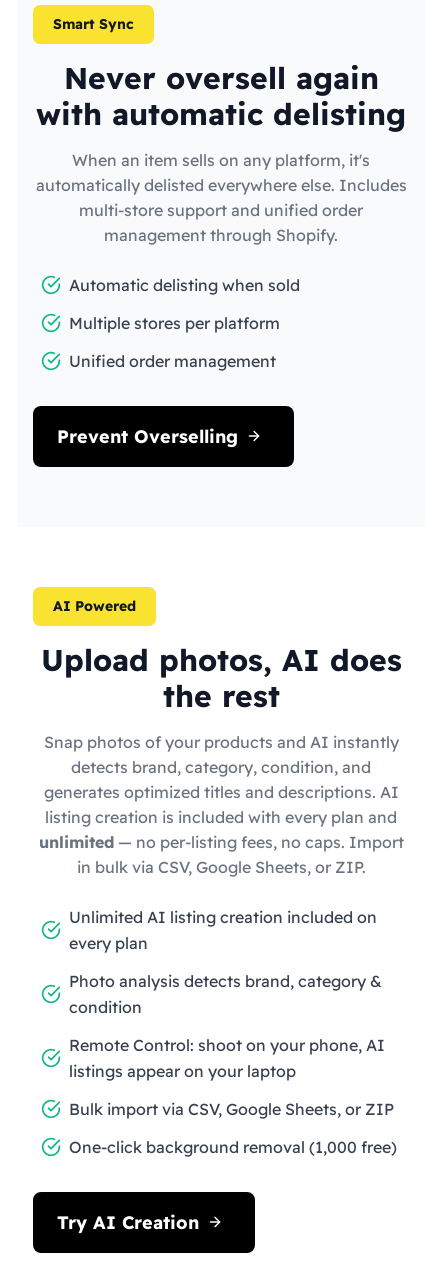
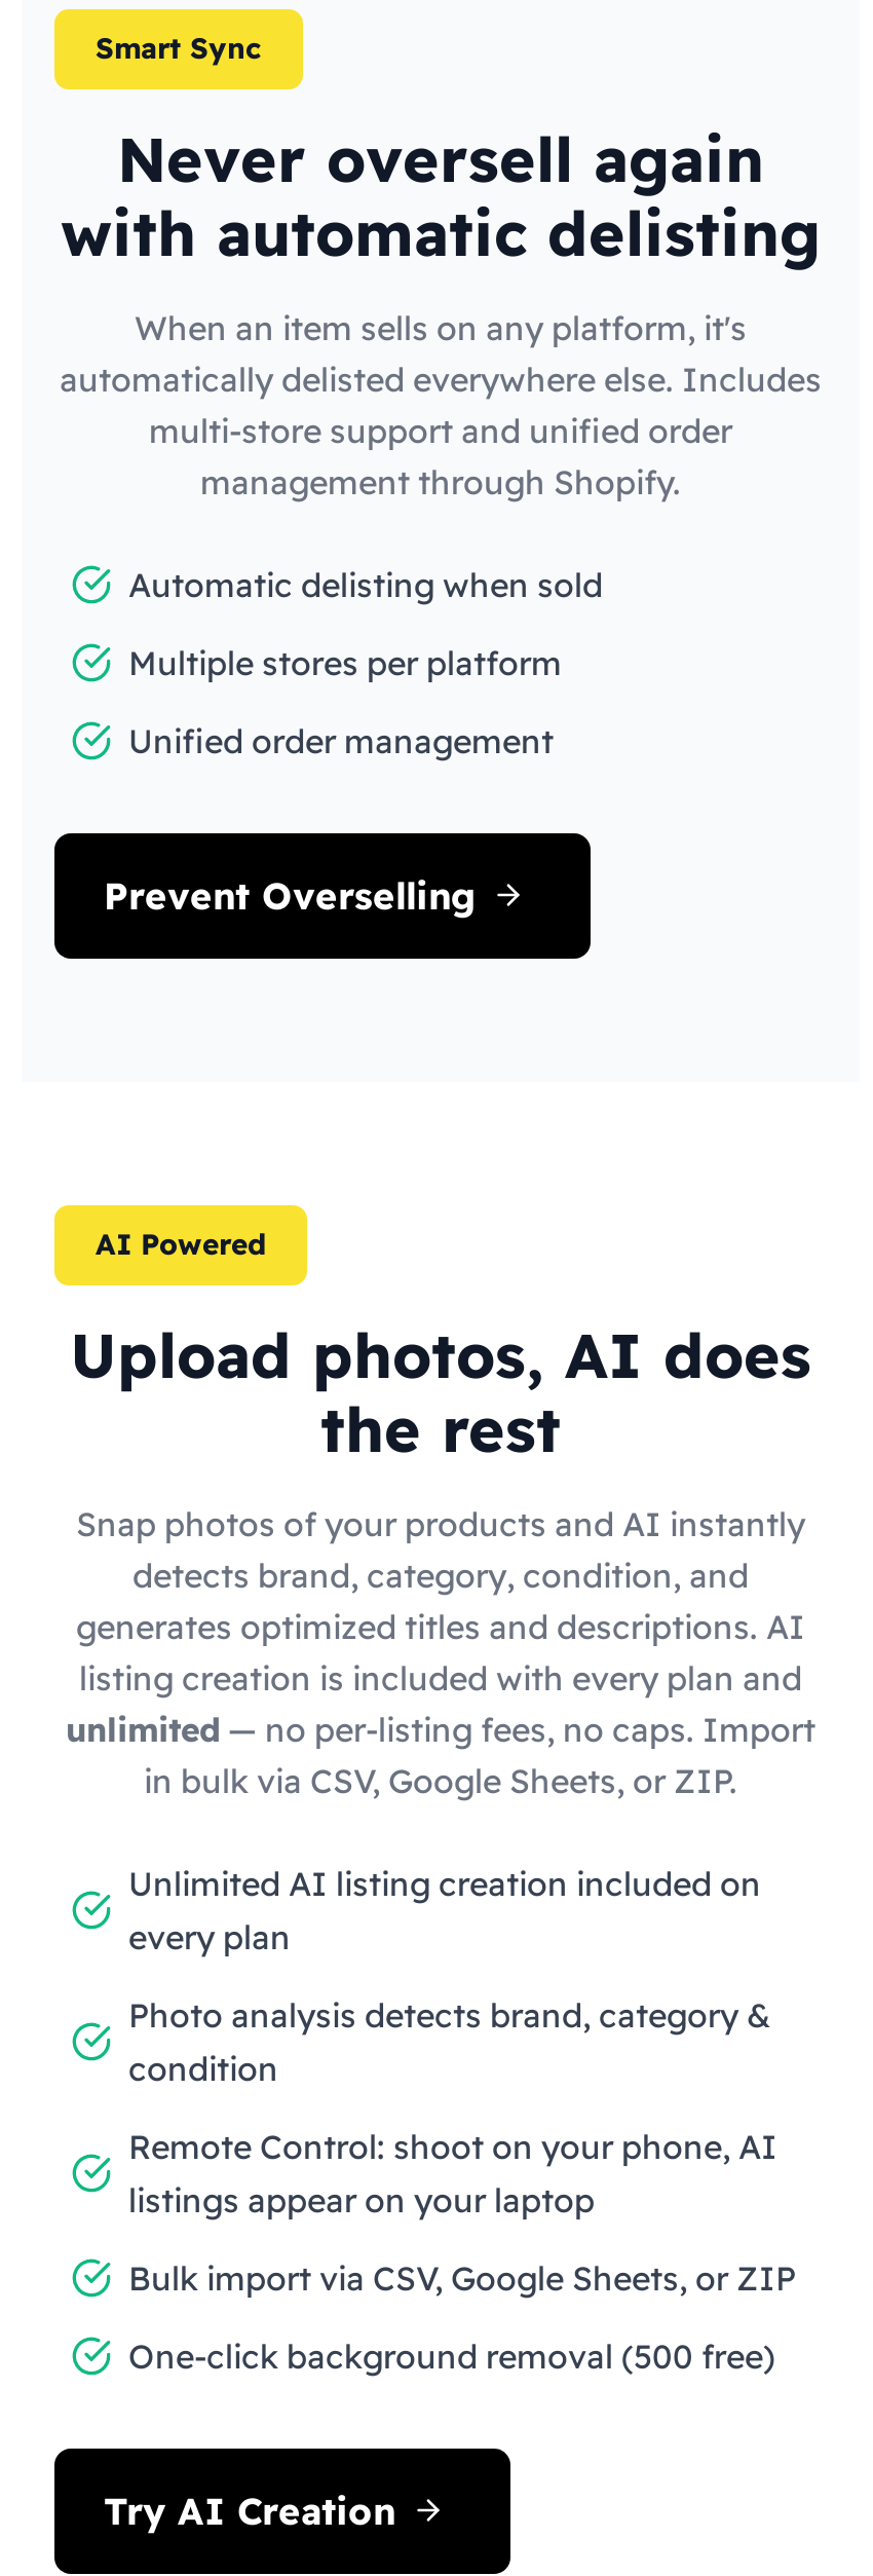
[69,1137,397,1157] One-click background removal (1,000 free) -> [128,2335,775,2376] One-click background removal (500 free)

